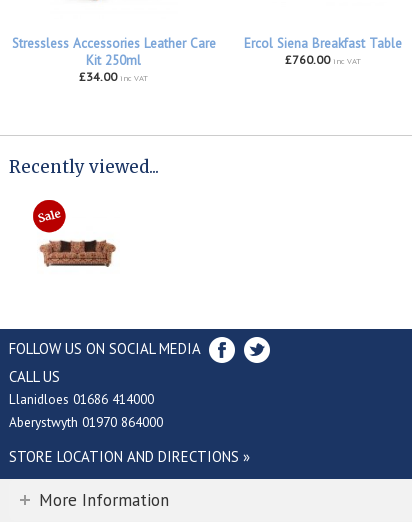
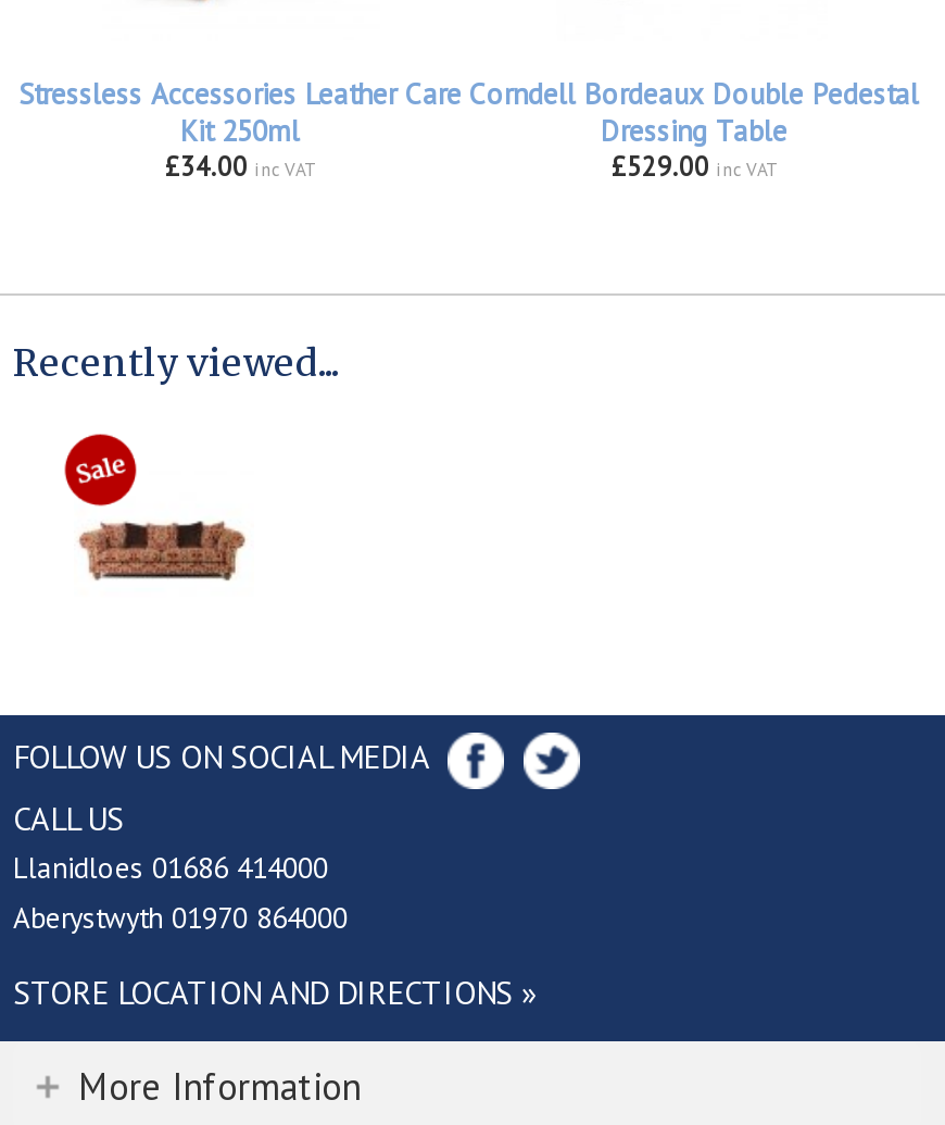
[243,35,401,67] Ercol Siena Breakfast Table | £760.00 inc VAT -> [469,77,919,183] Corndell Bordeaux Double Pedestal | Dressing Table | £529.00 inc VAT

